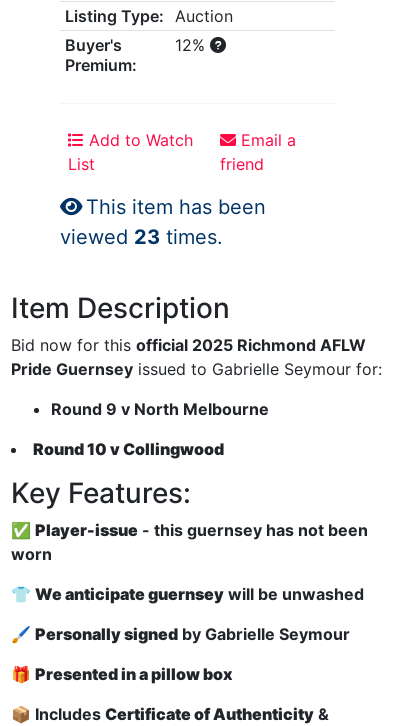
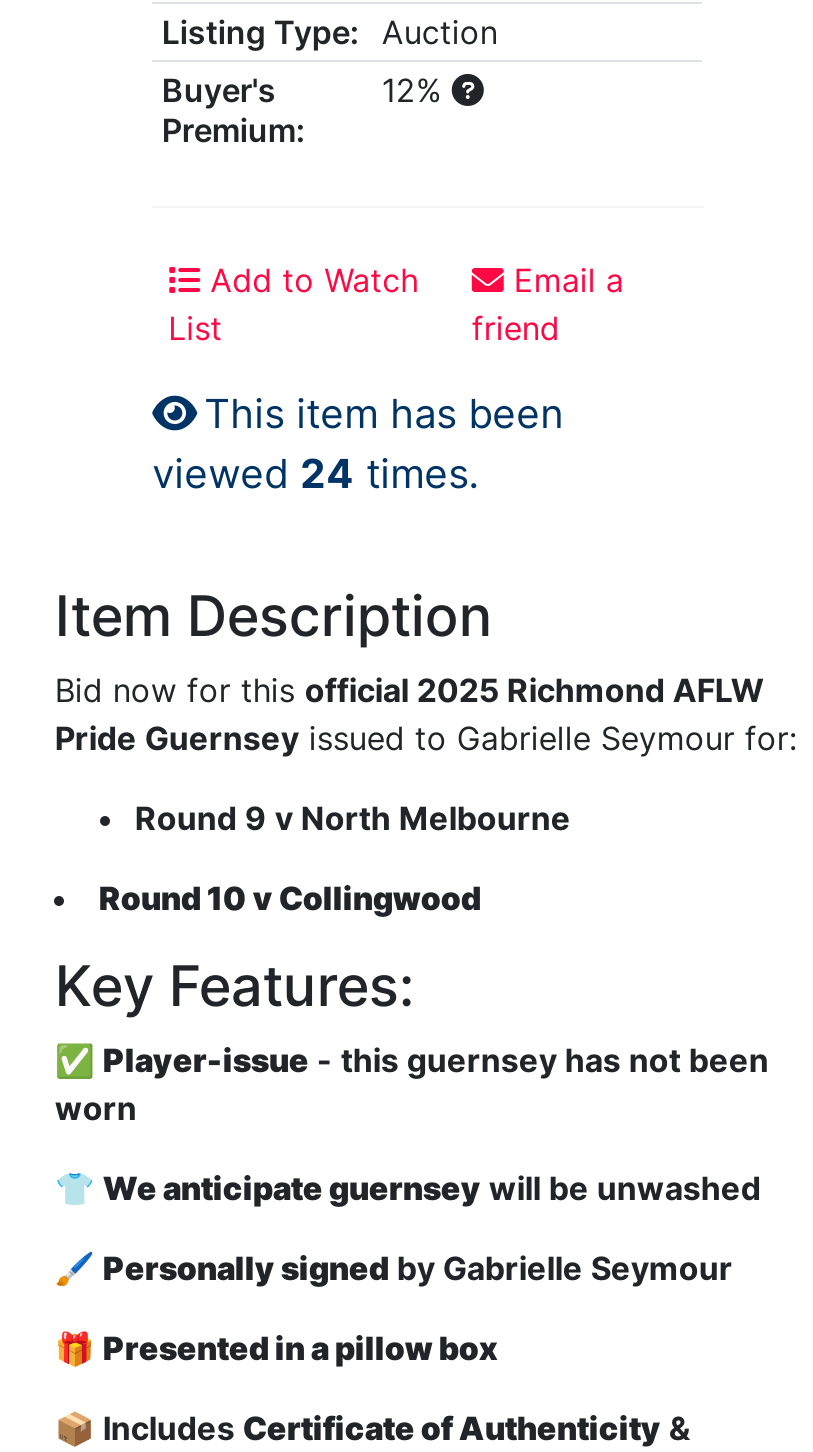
[60,225,223,249] viewed 23 times. -> [152,450,480,498] viewed 24 times.

